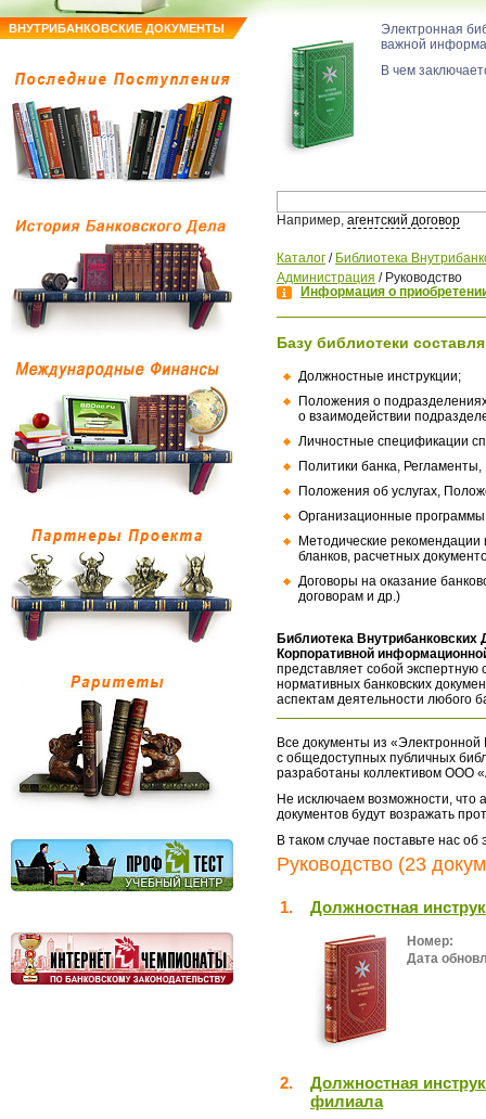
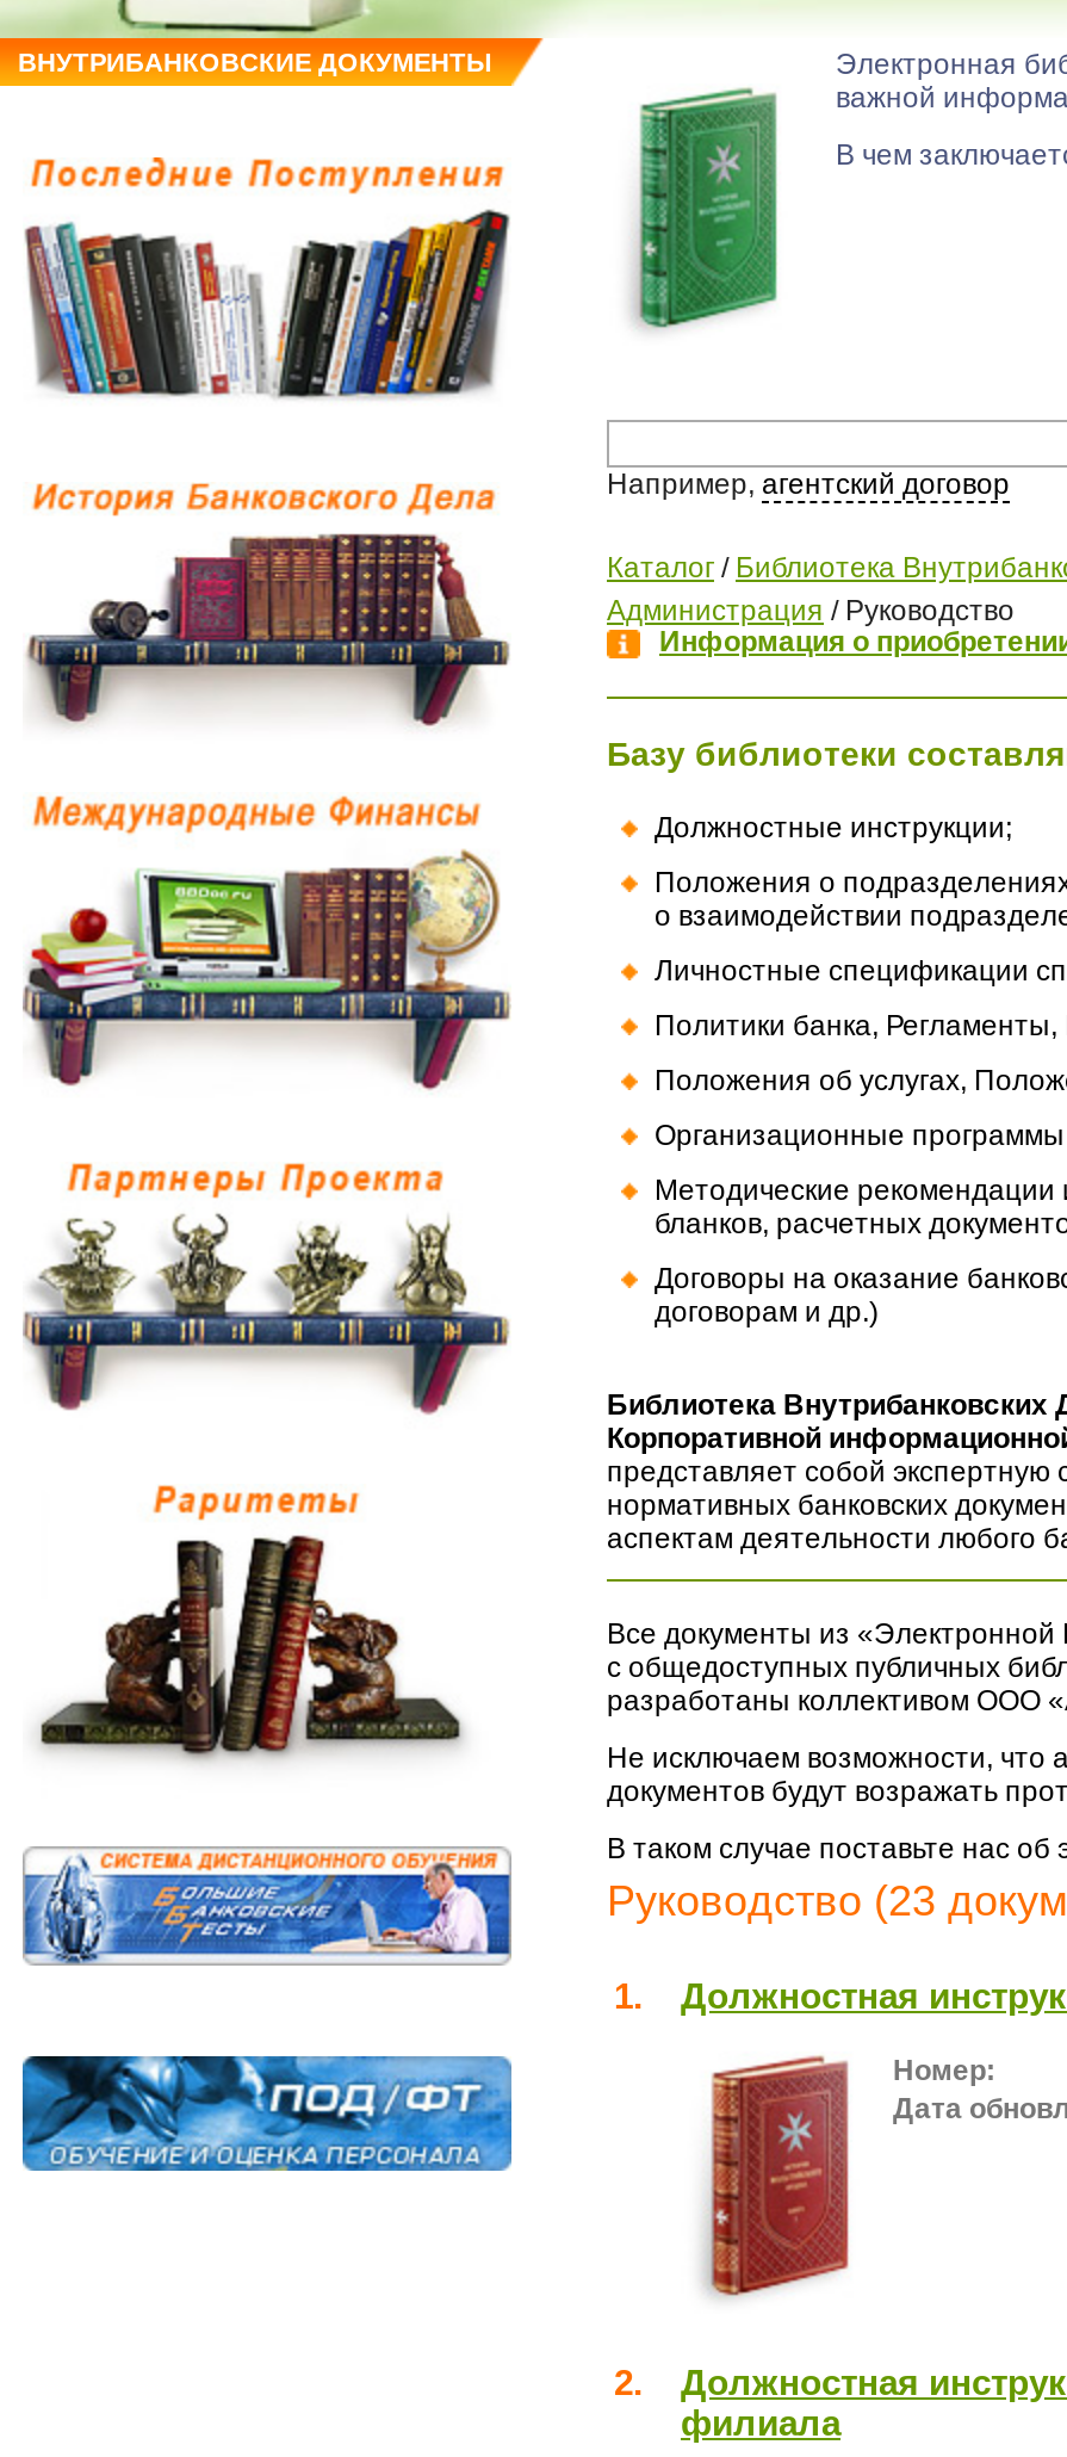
[10,839,234,892] [image] -> [23,1846,511,1966] [image]
[10,932,234,987] [image] -> [20,2054,514,2173] [image]

